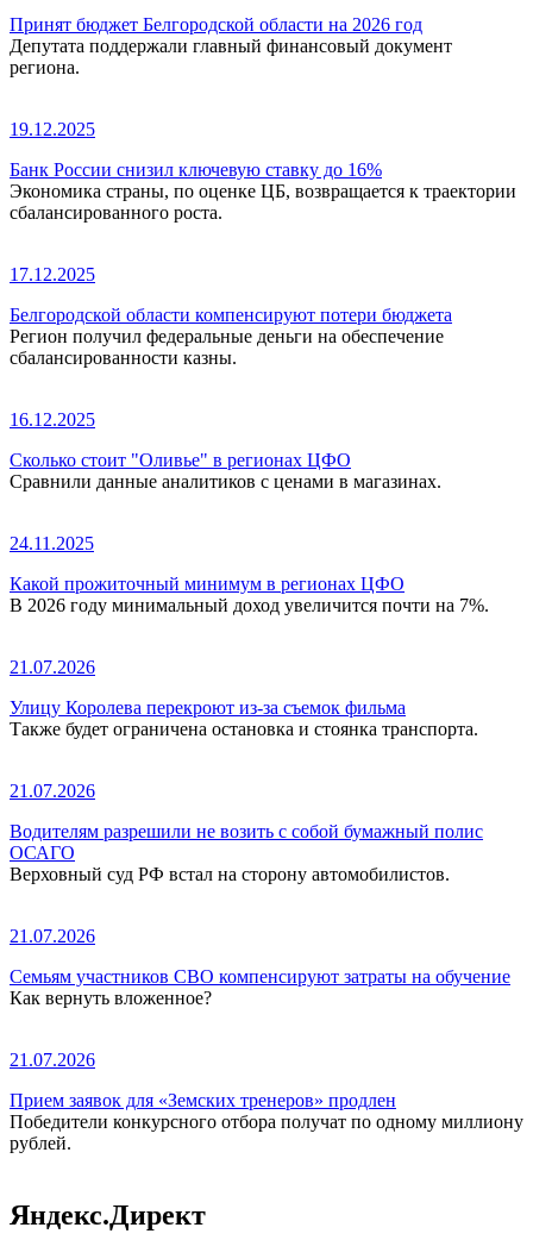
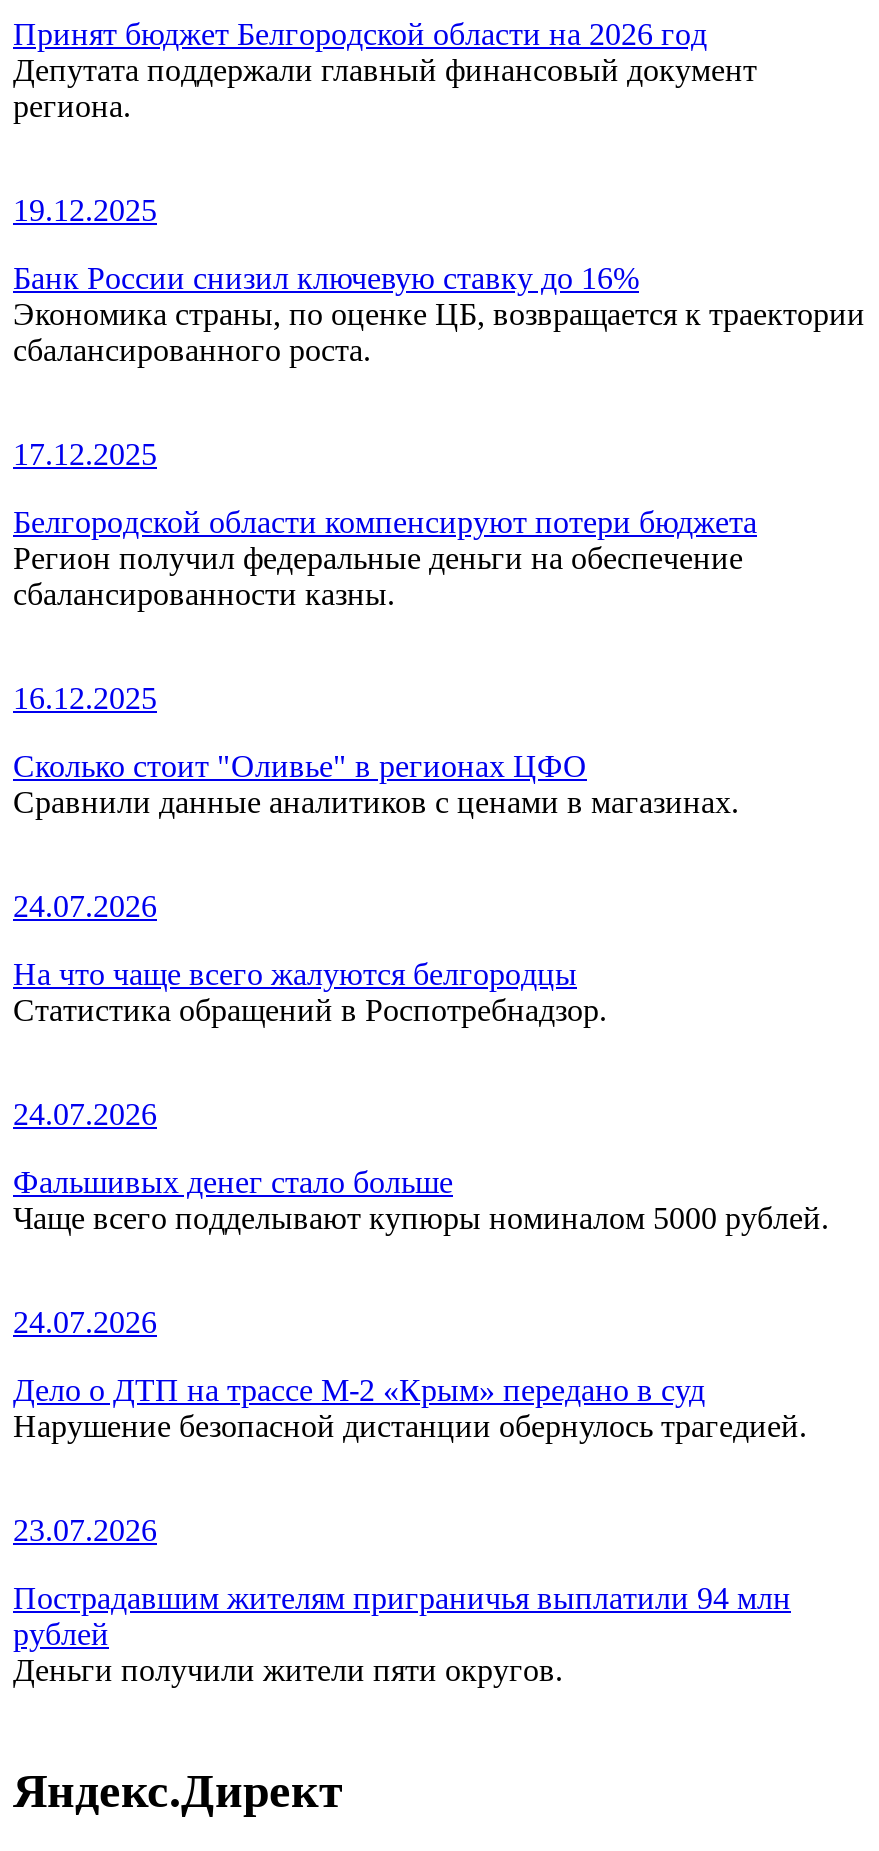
[10,533,523,1153] 24.11.2025 | Какой прожиточный минимум в регионах ЦФО | В 2026 году минимальный доход увеличится почти на 7%. | 21.07.2026 | Улицу Королева перекроют из-за съемок фильма | Также будет ограничена остановка и стоянка транспорта. | 21.07.2026 | Водителям разрешили не возить с собой бумажный полис | ОСАГО | Верховный суд РФ встал на сторону автомобилистов. | 21.07.2026 | Семьям участников СВО компенсируют затраты на обучение | Как вернуть вложенное? | 21.07.2026 | Прием заявок для «Земских тренеров» продлен | Победители конкурсного отбора получат по одному миллиону | рублей. -> [13,889,829,1687] 24.07.2026 | На что чаще всего жалуются белгородцы | Статистика обращений в Роспотребнадзор. | 24.07.2026 | Фальшивых денег стало больше | Чаще всего подделывают купюры номиналом 5000 рублей. | 24.07.2026 | Дело о ДТП на трассе М-2 «Крым» передано в суд | Нарушение безопасной дистанции обернулось трагедией. | 23.07.2026 | Пострадавшим жителям приграничья выплатили 94 млн | рублей | Деньги получили жители пяти округов.

